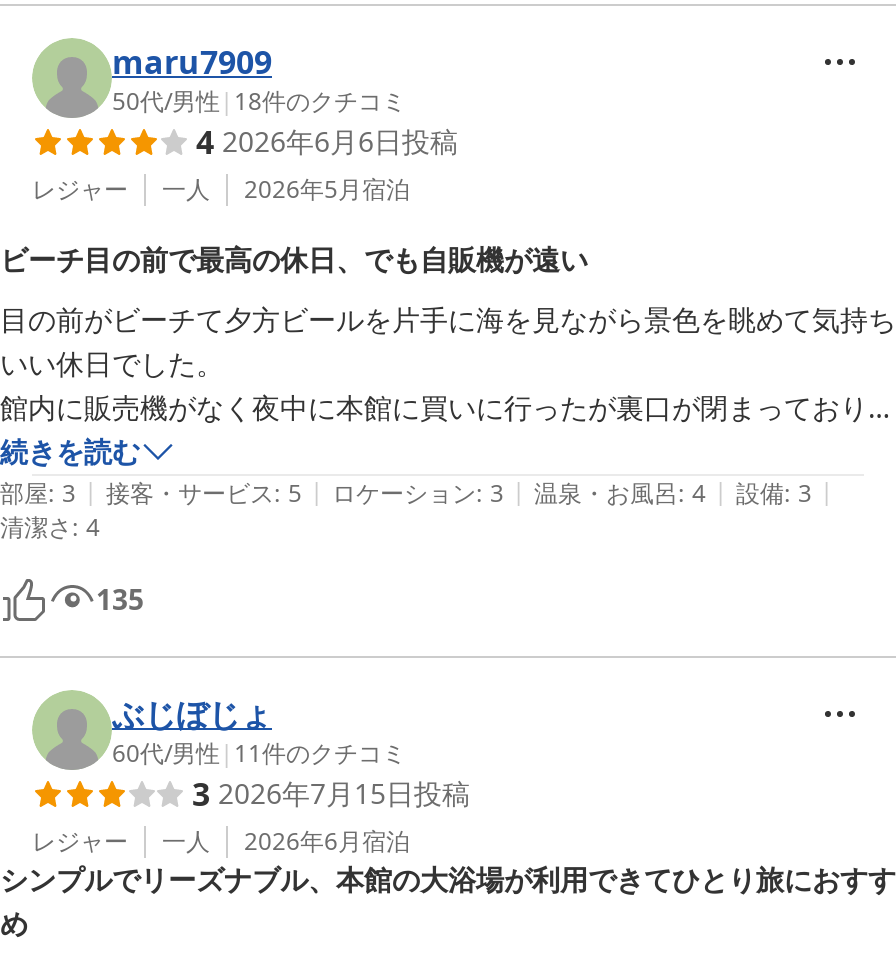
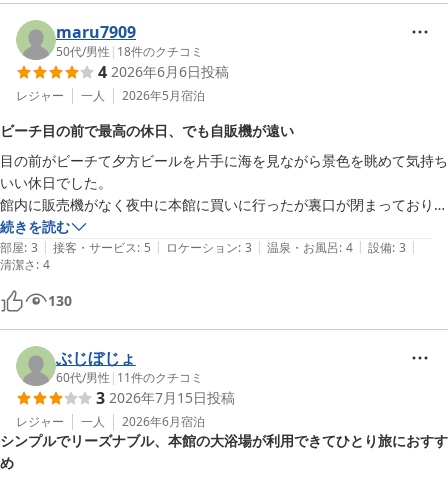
[96,580,144,618] 135 -> [48,291,72,310] 130

